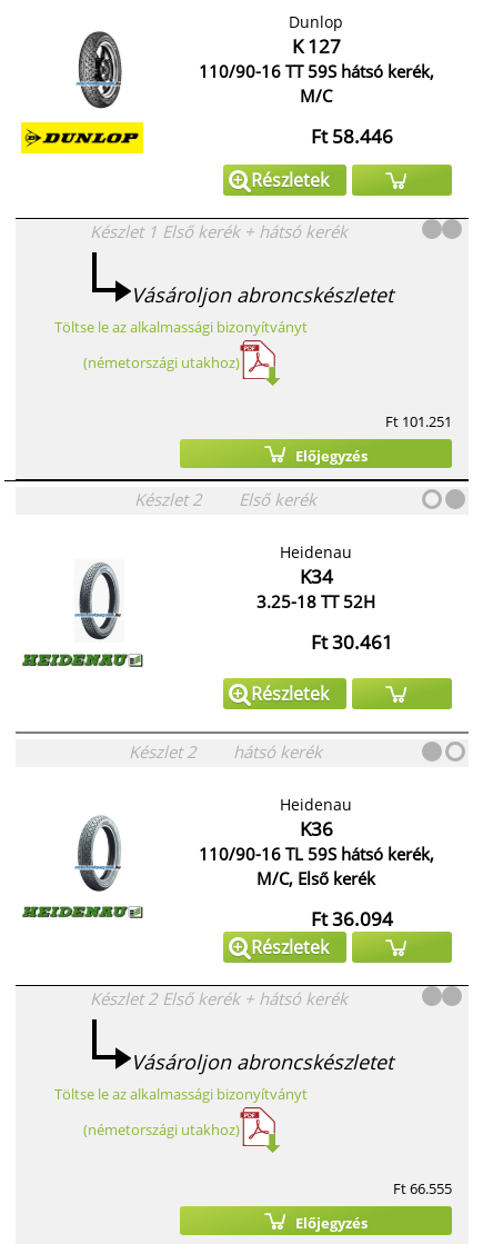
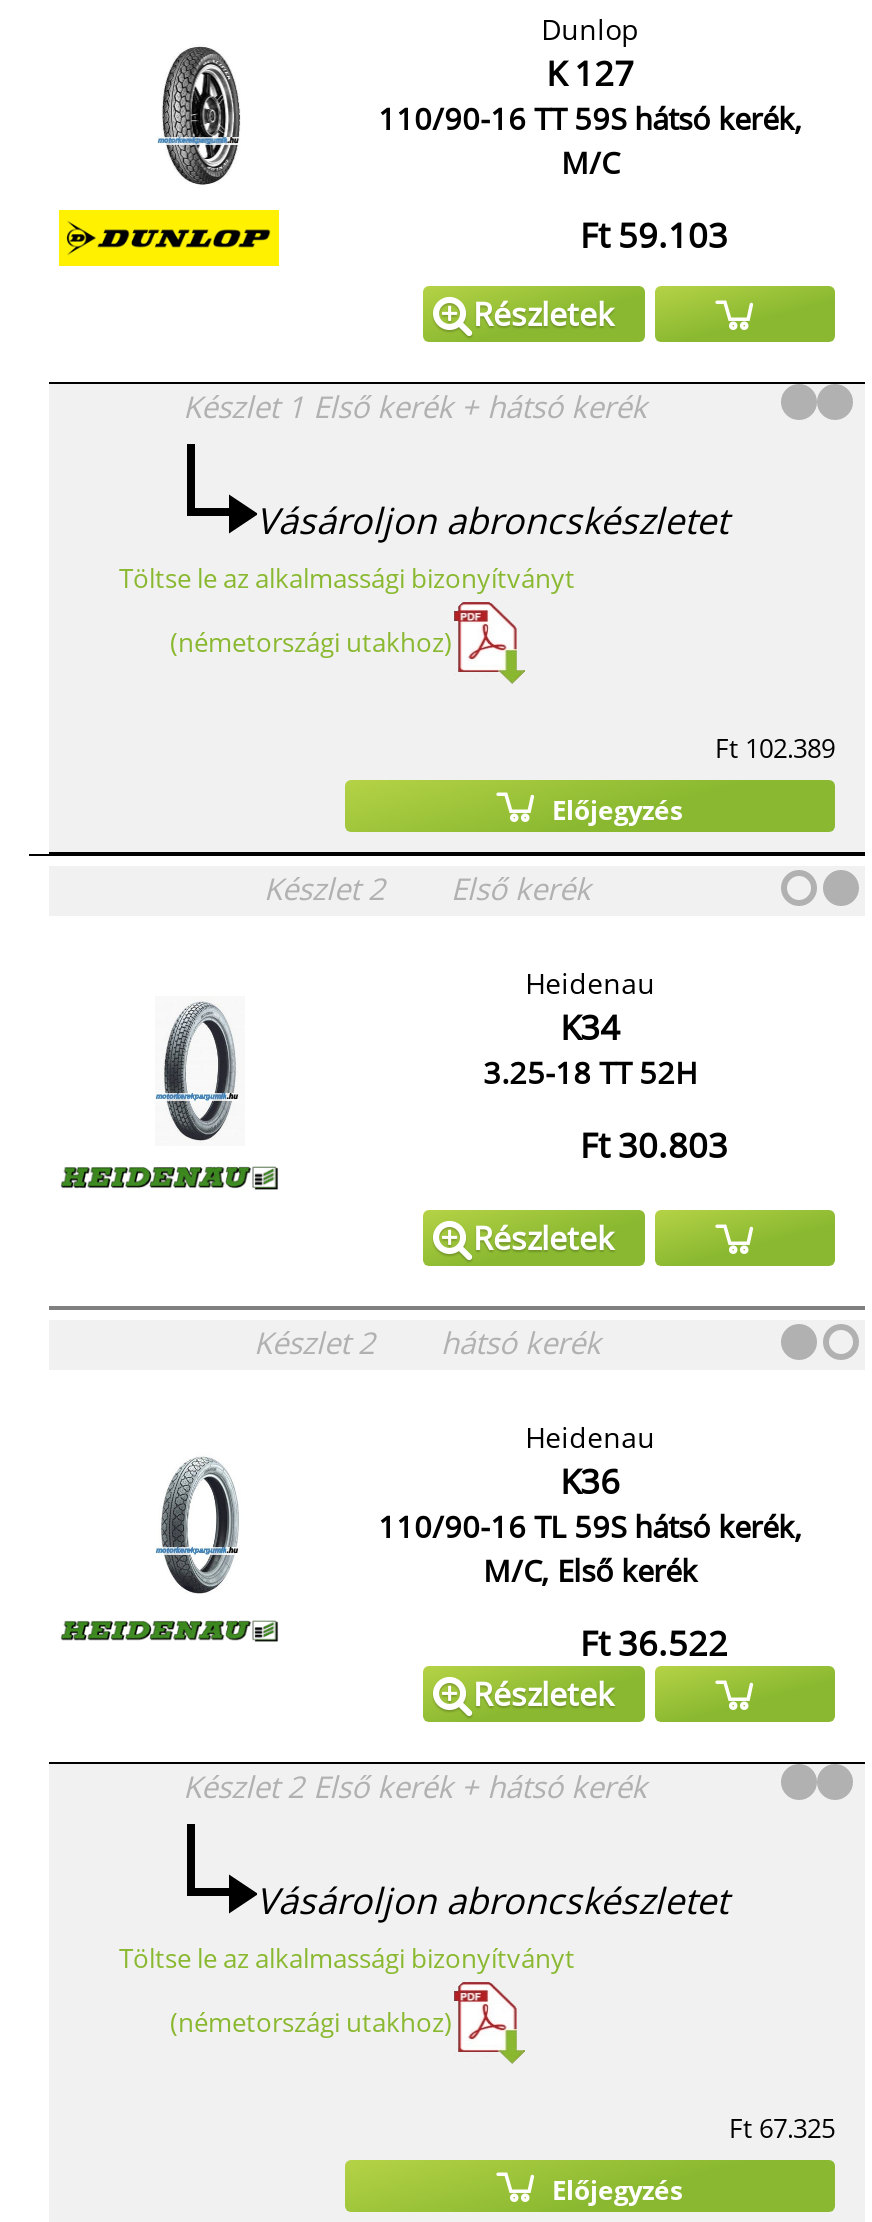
[310,123,393,149] Ft 58.446 -> [580,211,728,257] Ft 59.103
[385,411,452,431] Ft 101.251 -> [715,730,835,766] Ft 102.389
[310,630,393,655] Ft 30.461 -> [580,1123,728,1169] Ft 30.803
[310,906,393,932] Ft 36.094 -> [580,1620,728,1666] Ft 36.522
[393,1178,452,1198] Ft 66.555 -> [729,2110,835,2146] Ft 67.325

